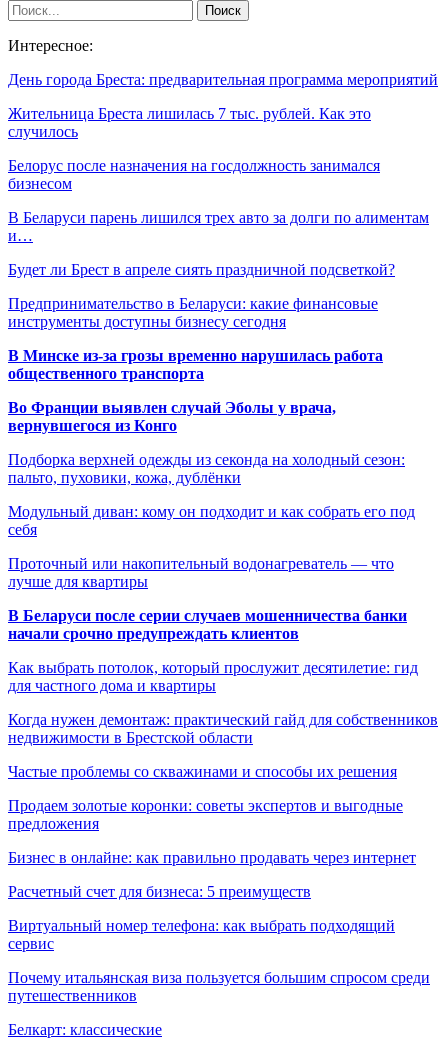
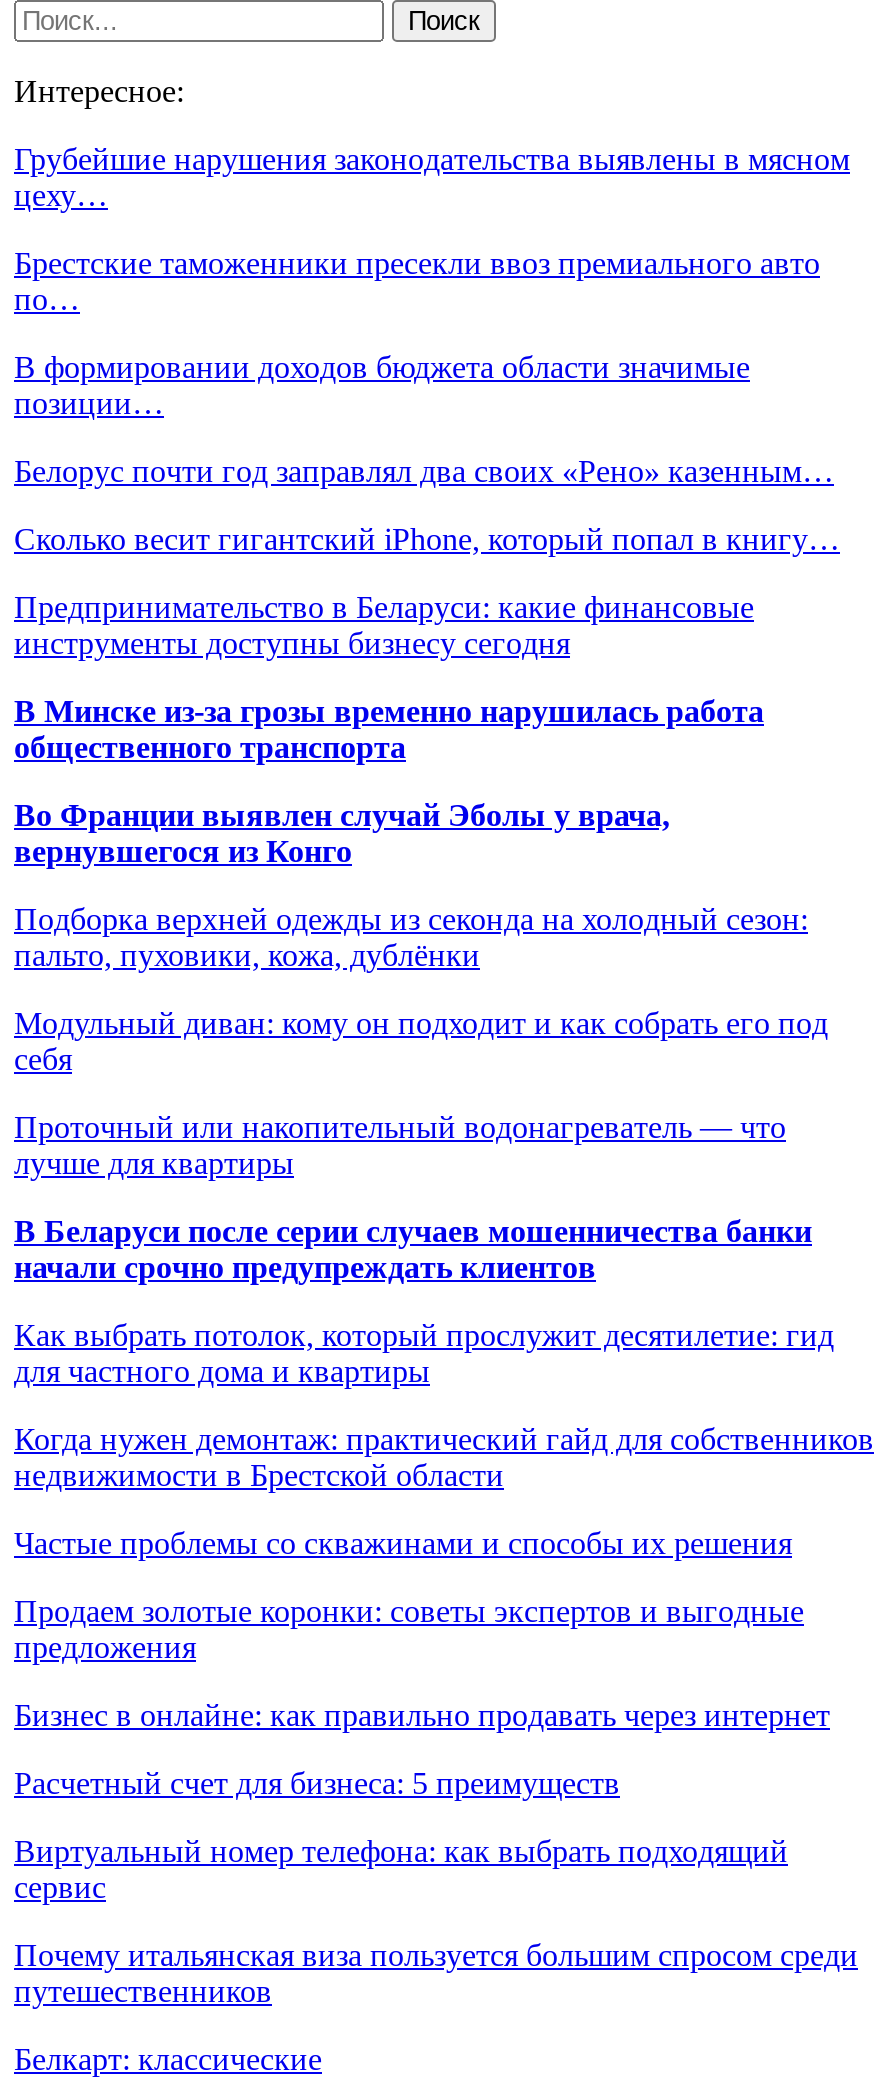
[8,71,438,88] День города Бреста: предварительная программа мероприятий -> [14,142,850,212] Грубейшие нарушения законодательства выявлены в мясном | цеху…
[8,105,371,140] Жительница Бреста лишилась 7 тыс. рублей. Как это | случилось -> [14,246,820,316] Брестские таможенники пресекли ввоз премиального авто | по…
[8,157,380,192] Белорус после назначения на госдолжность занимался | бизнесом -> [14,350,750,420] В формировании доходов бюджета области значимые | позиции…
[8,209,429,244] В Беларуси парень лишился трех авто за долги по алиментам | и… -> [14,454,834,488] Белорус почти год заправлял два своих «Рено» казенным…
[8,261,395,278] Будет ли Брест в апреле сиять праздничной подсветкой? -> [14,522,840,556] Сколько весит гигантский iPhone, который попал в книгу…

